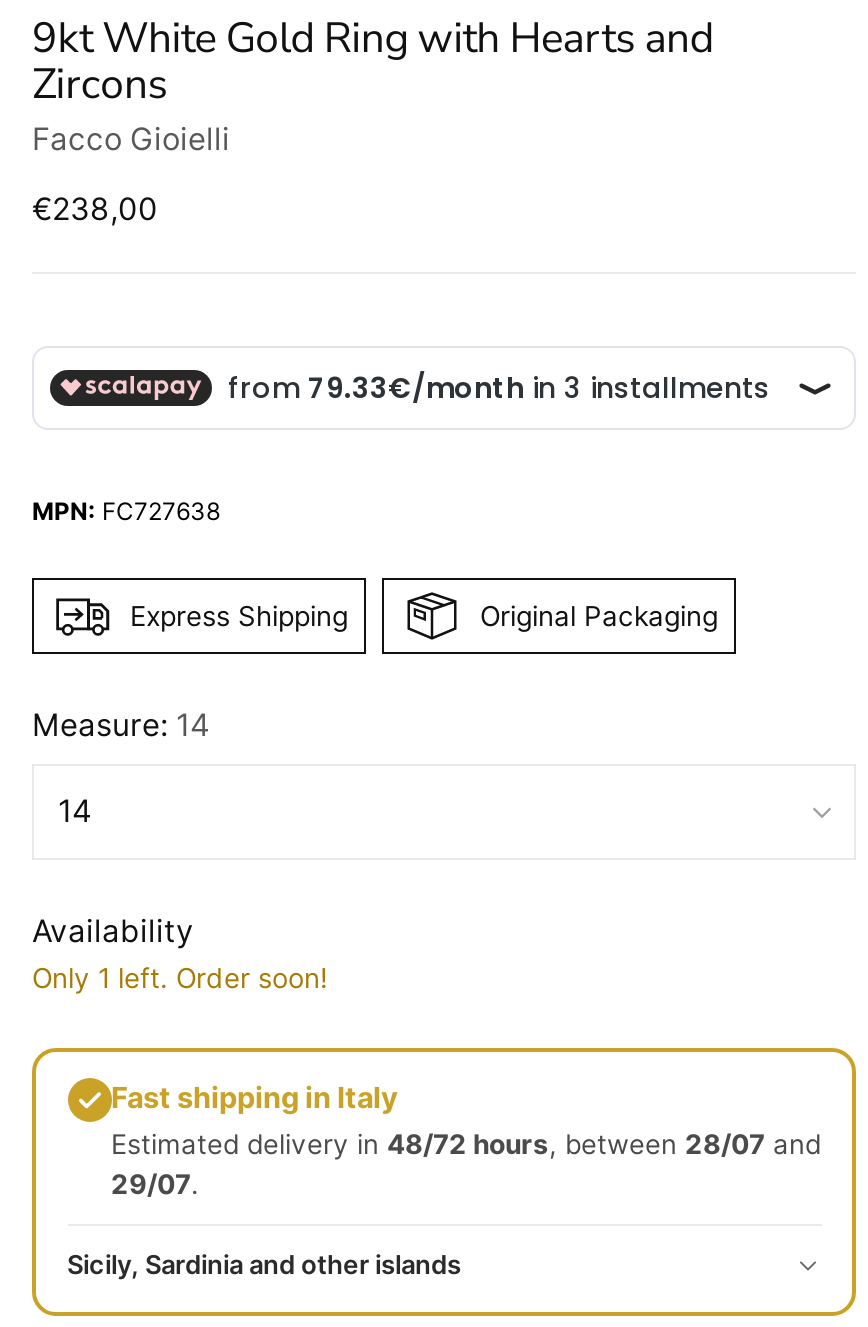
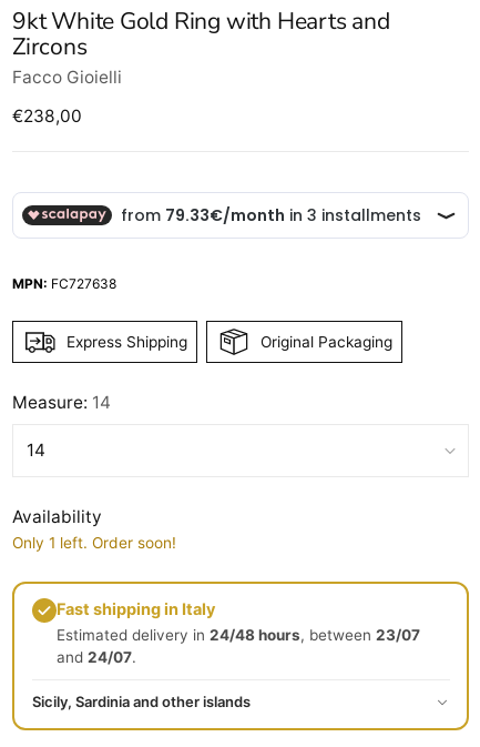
[111,1128,821,1200] Estimated delivery in 48/72 hours, between 28/07 and | 29/07. -> [56,626,420,666] Estimated delivery in 24/48 hours, between 23/07 | and 24/07.

